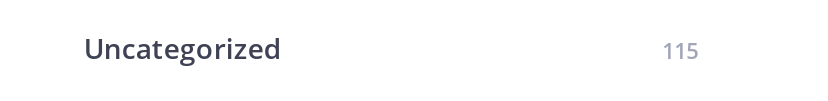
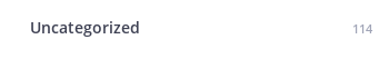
[662,35,698,65] 115 -> [352,20,372,37] 114

